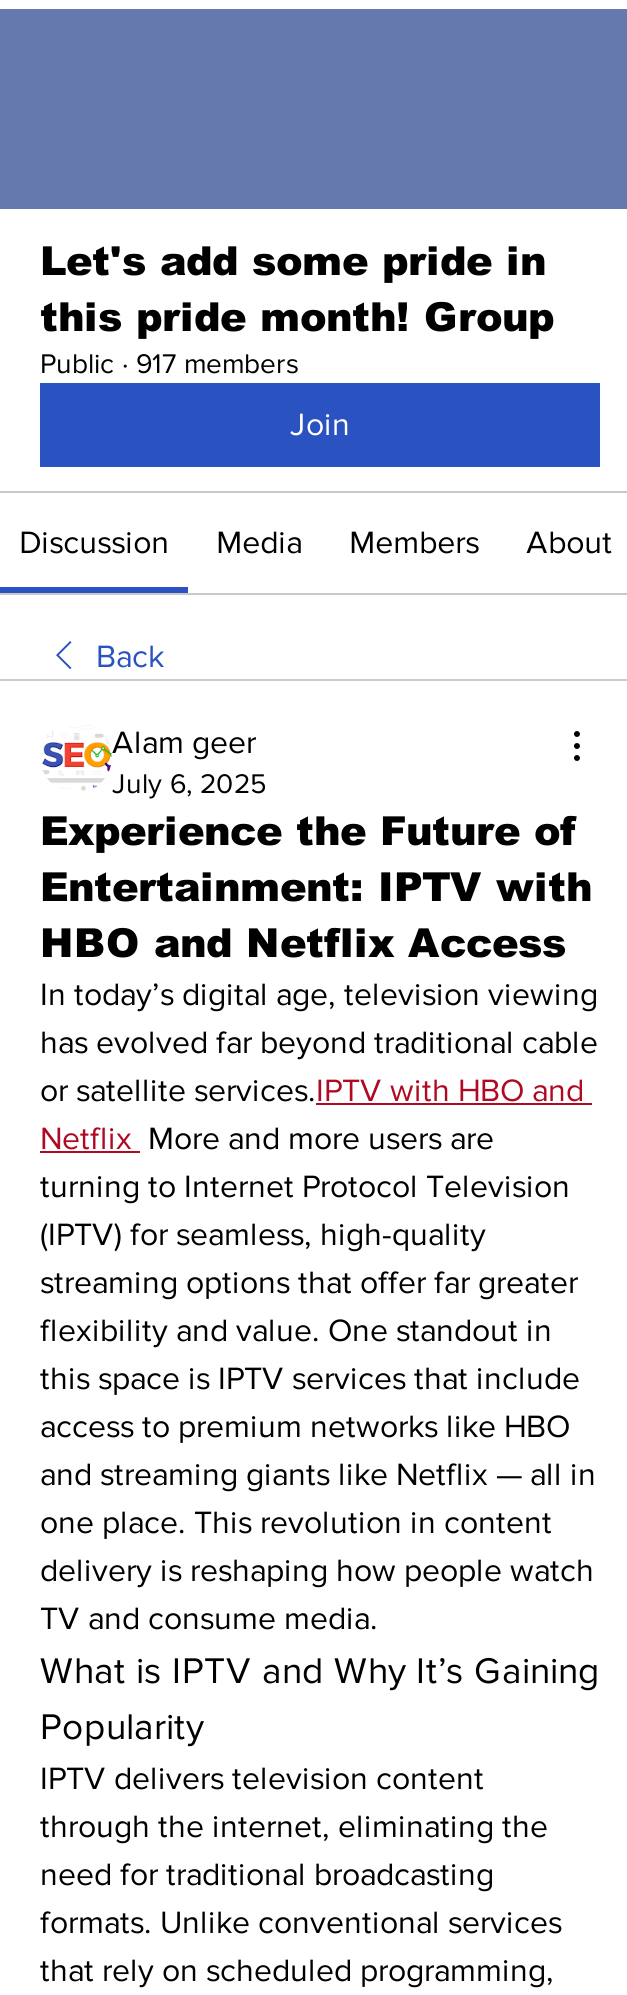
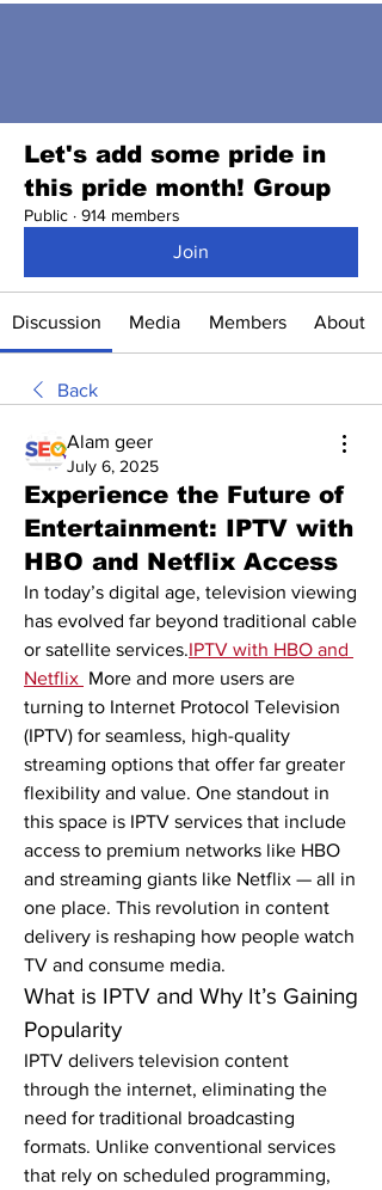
[40,347,300,379] Public · 917 members -> [24,206,180,225] Public · 914 members

